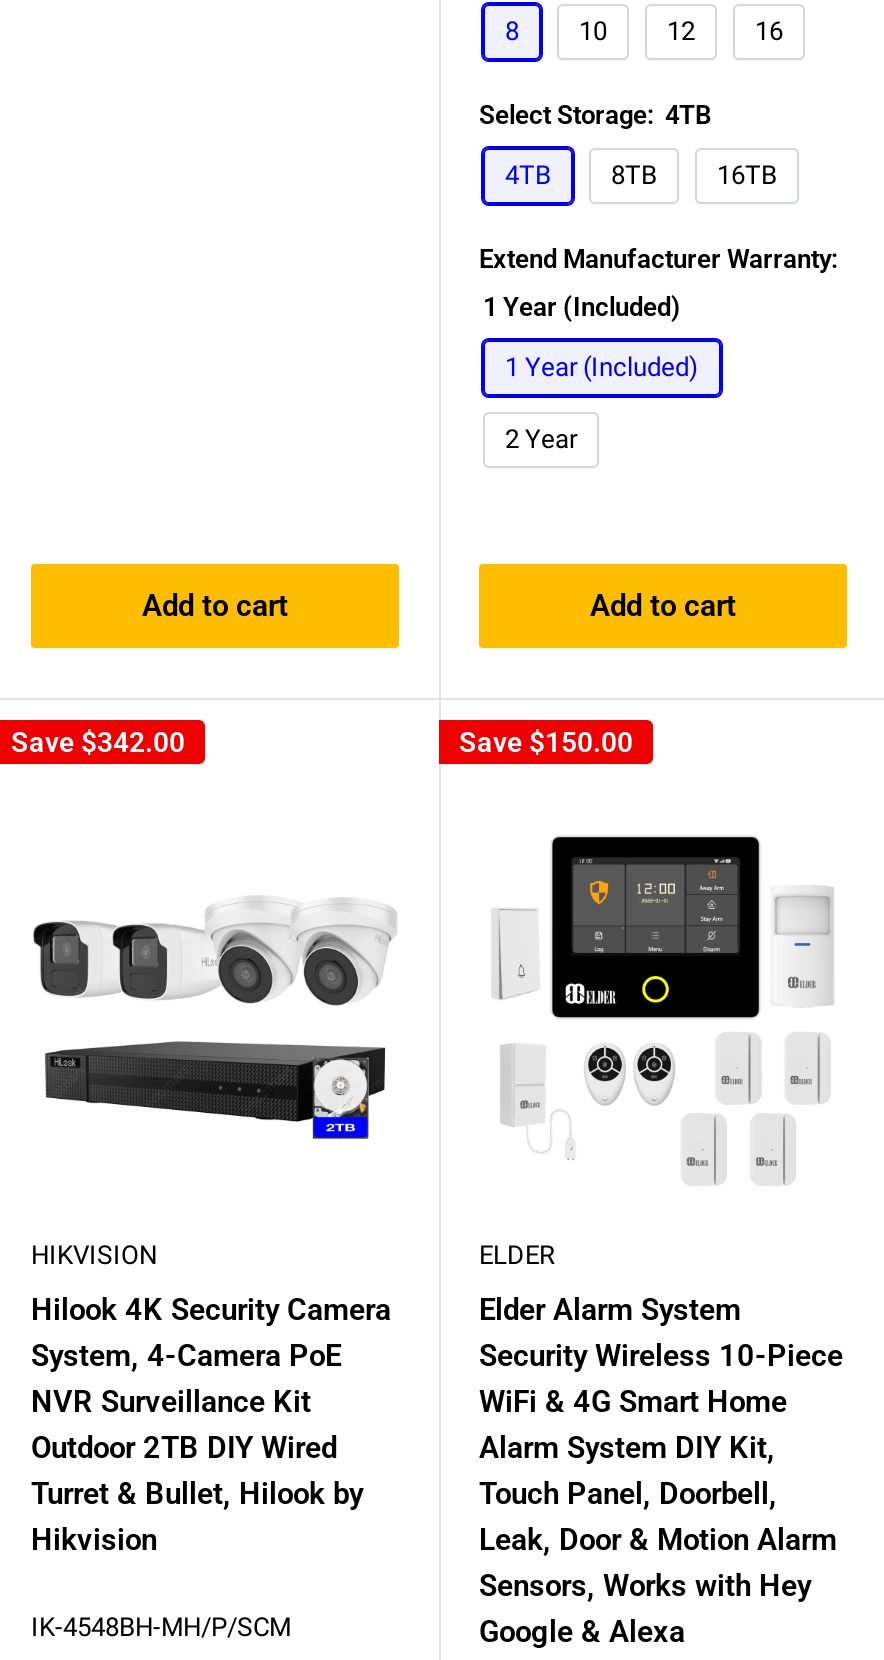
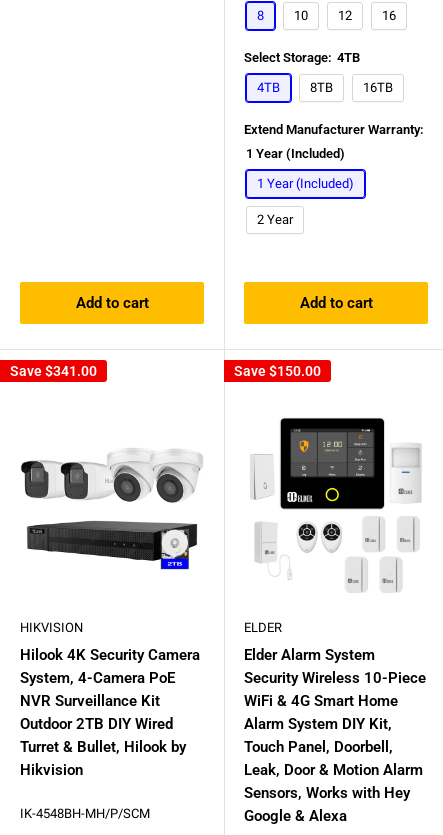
[11,726,185,758] Save $342.00 -> [10,363,97,379] Save $341.00

